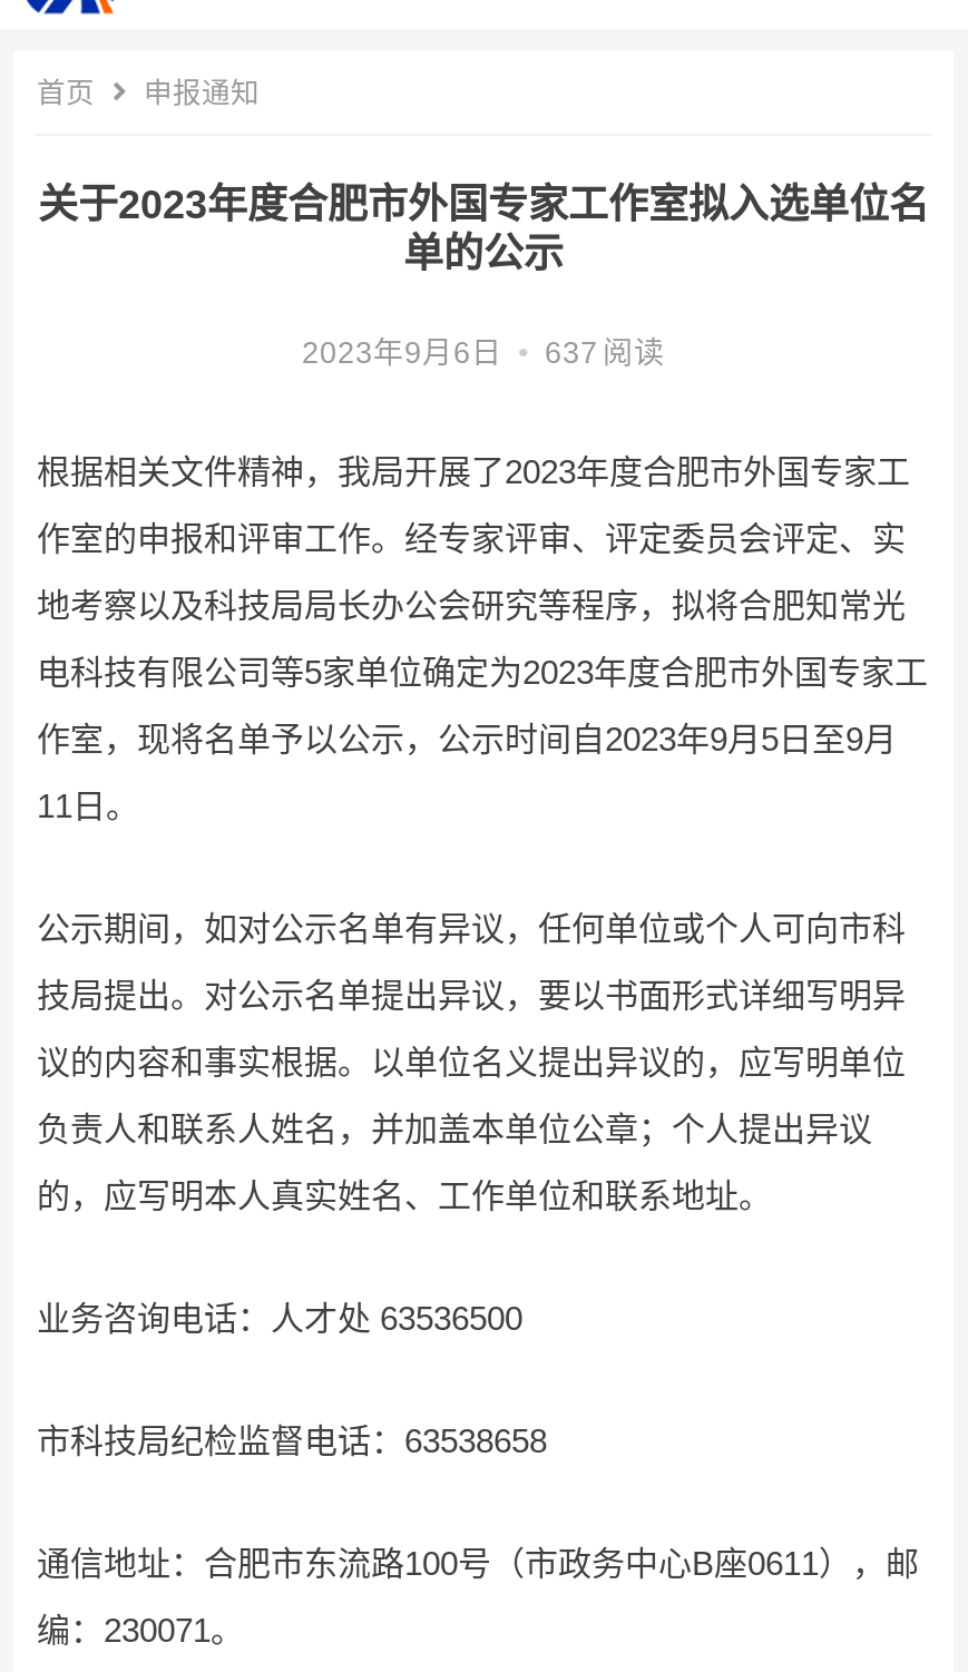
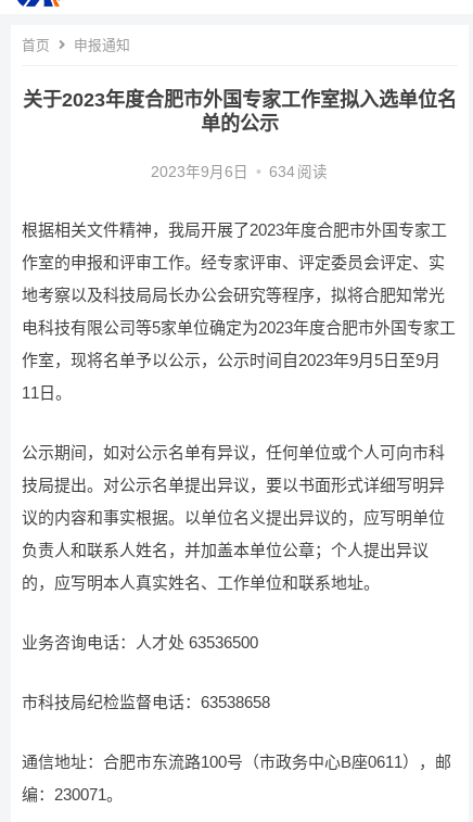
[302,336,665,370] 2023年9月6日 • 637 阅读 -> [151,164,328,180] 2023年9月6日 • 634 阅读

